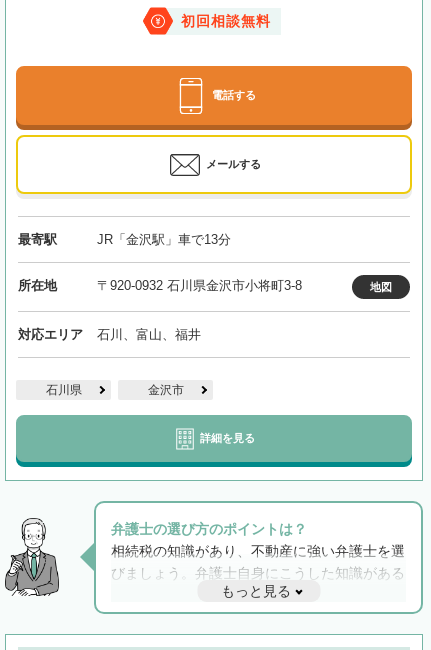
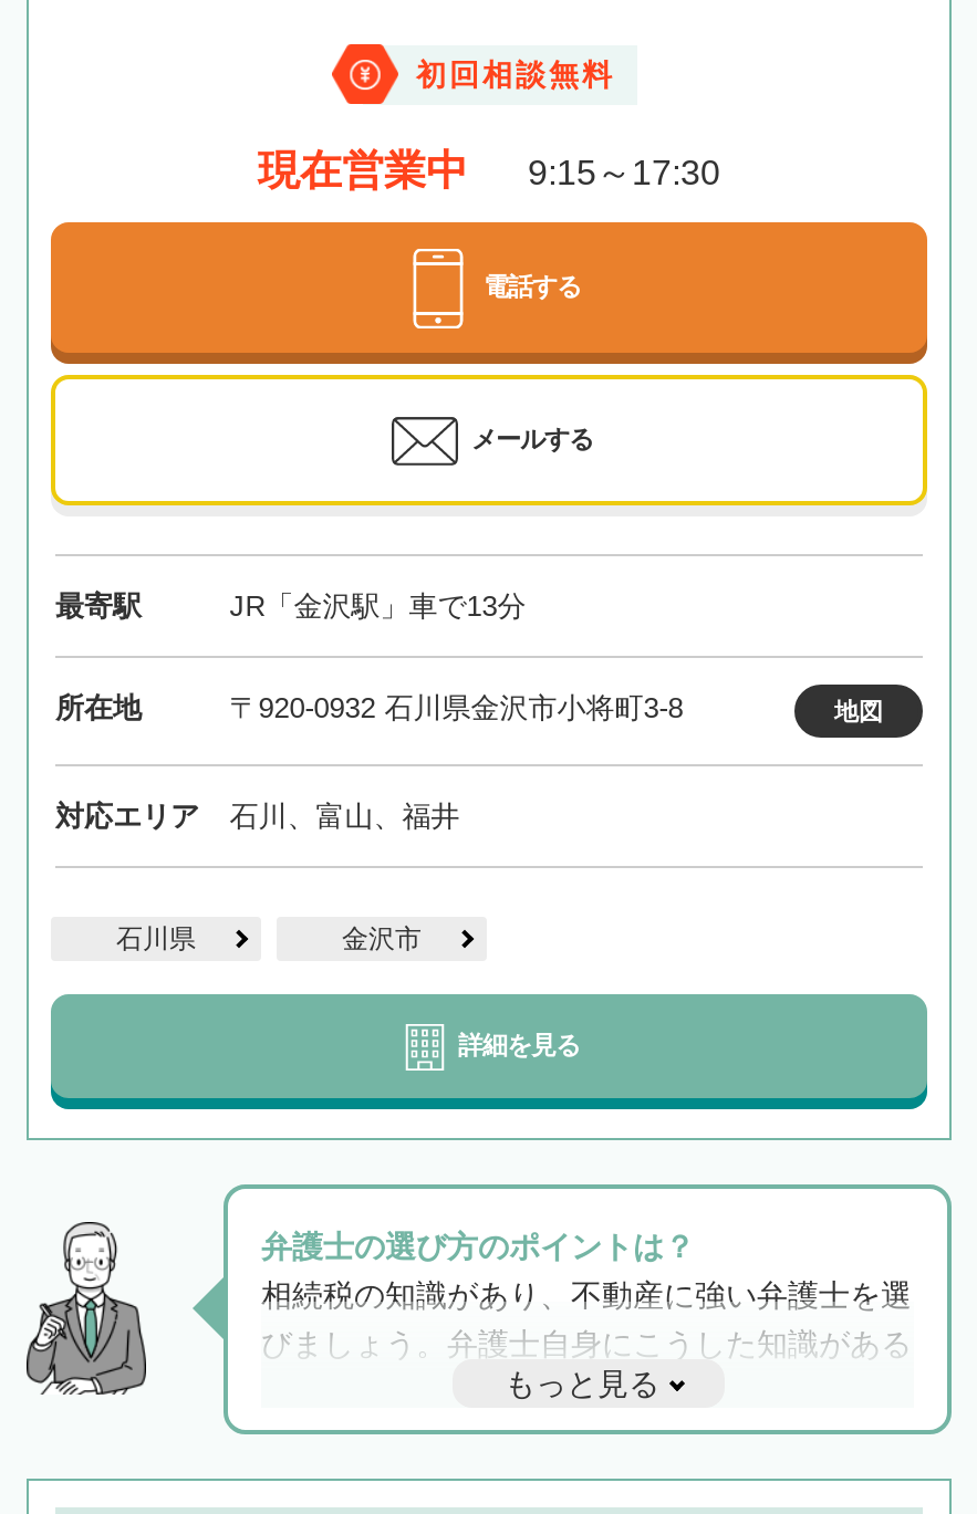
none -> [258,147,720,193] 現在営業中 | 9:15～17:30

